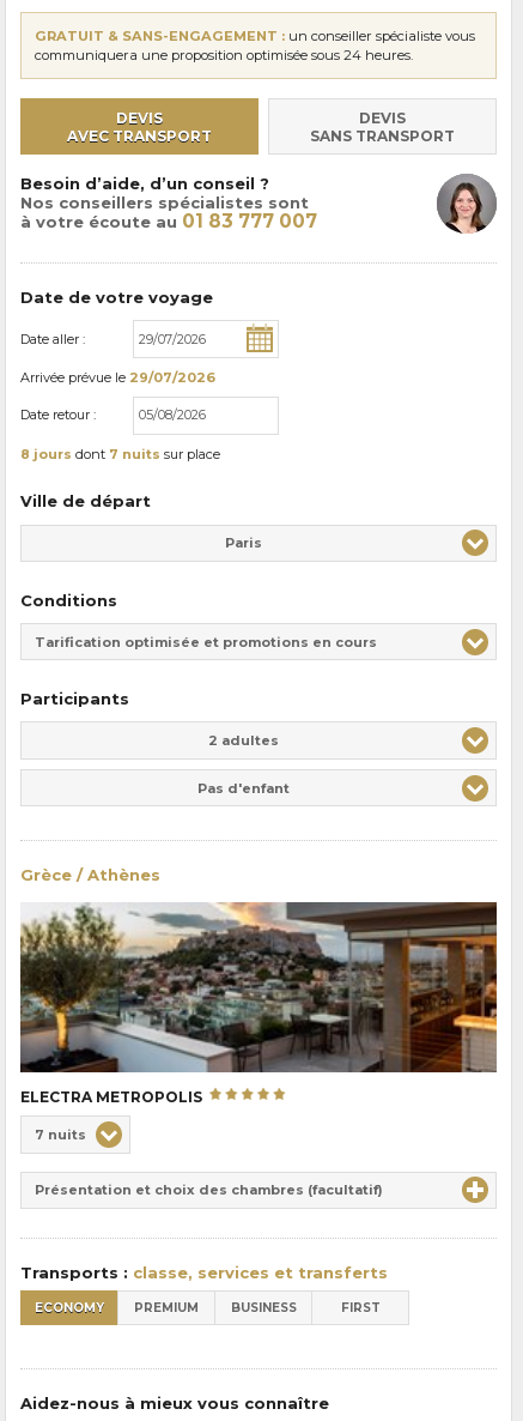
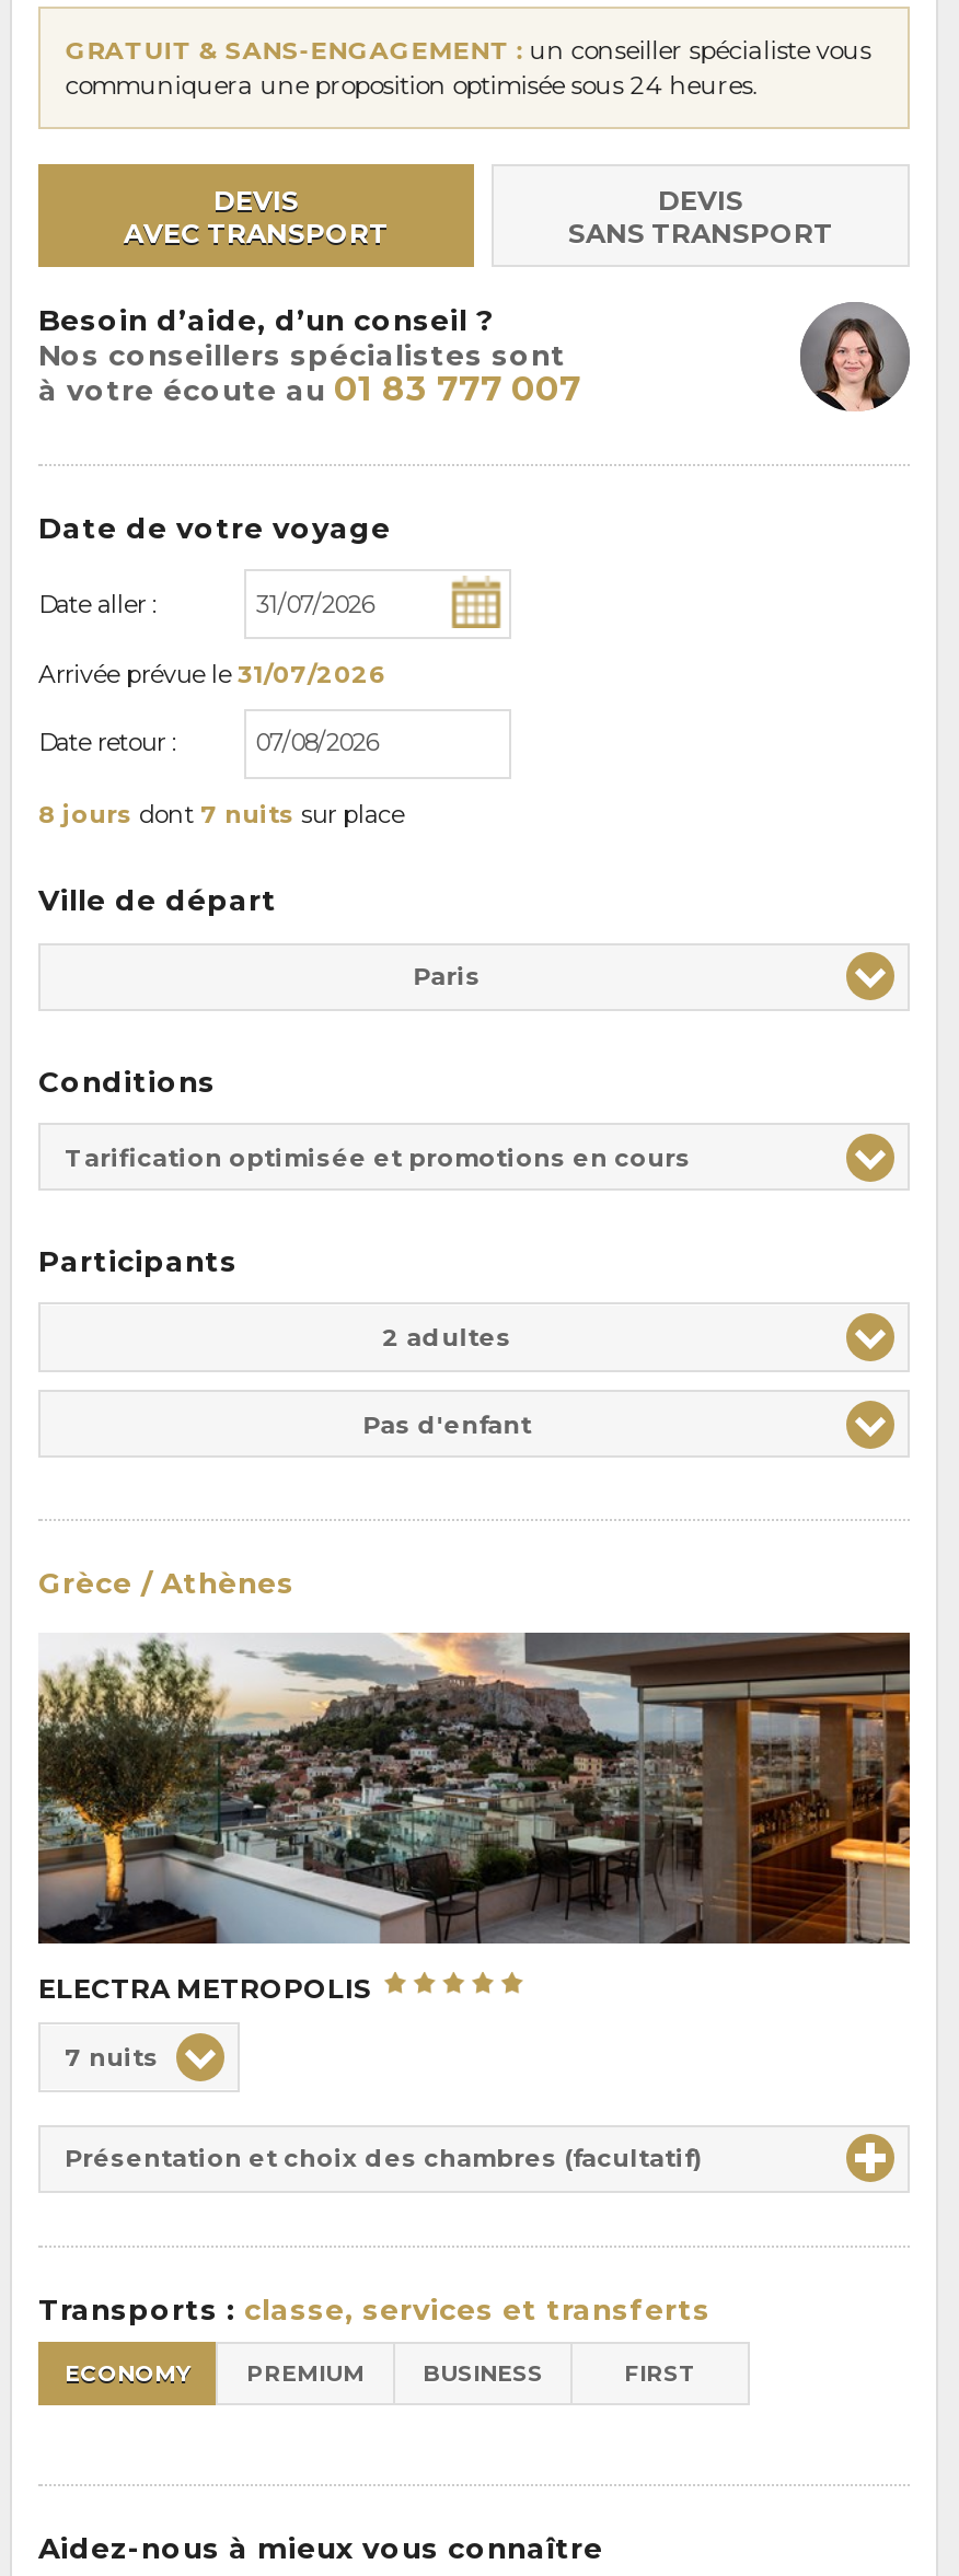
[20,369,215,386] Arrivée prévue le 29/07/2026 -> [38,659,386,689] Arrivée prévue le 31/07/2026

